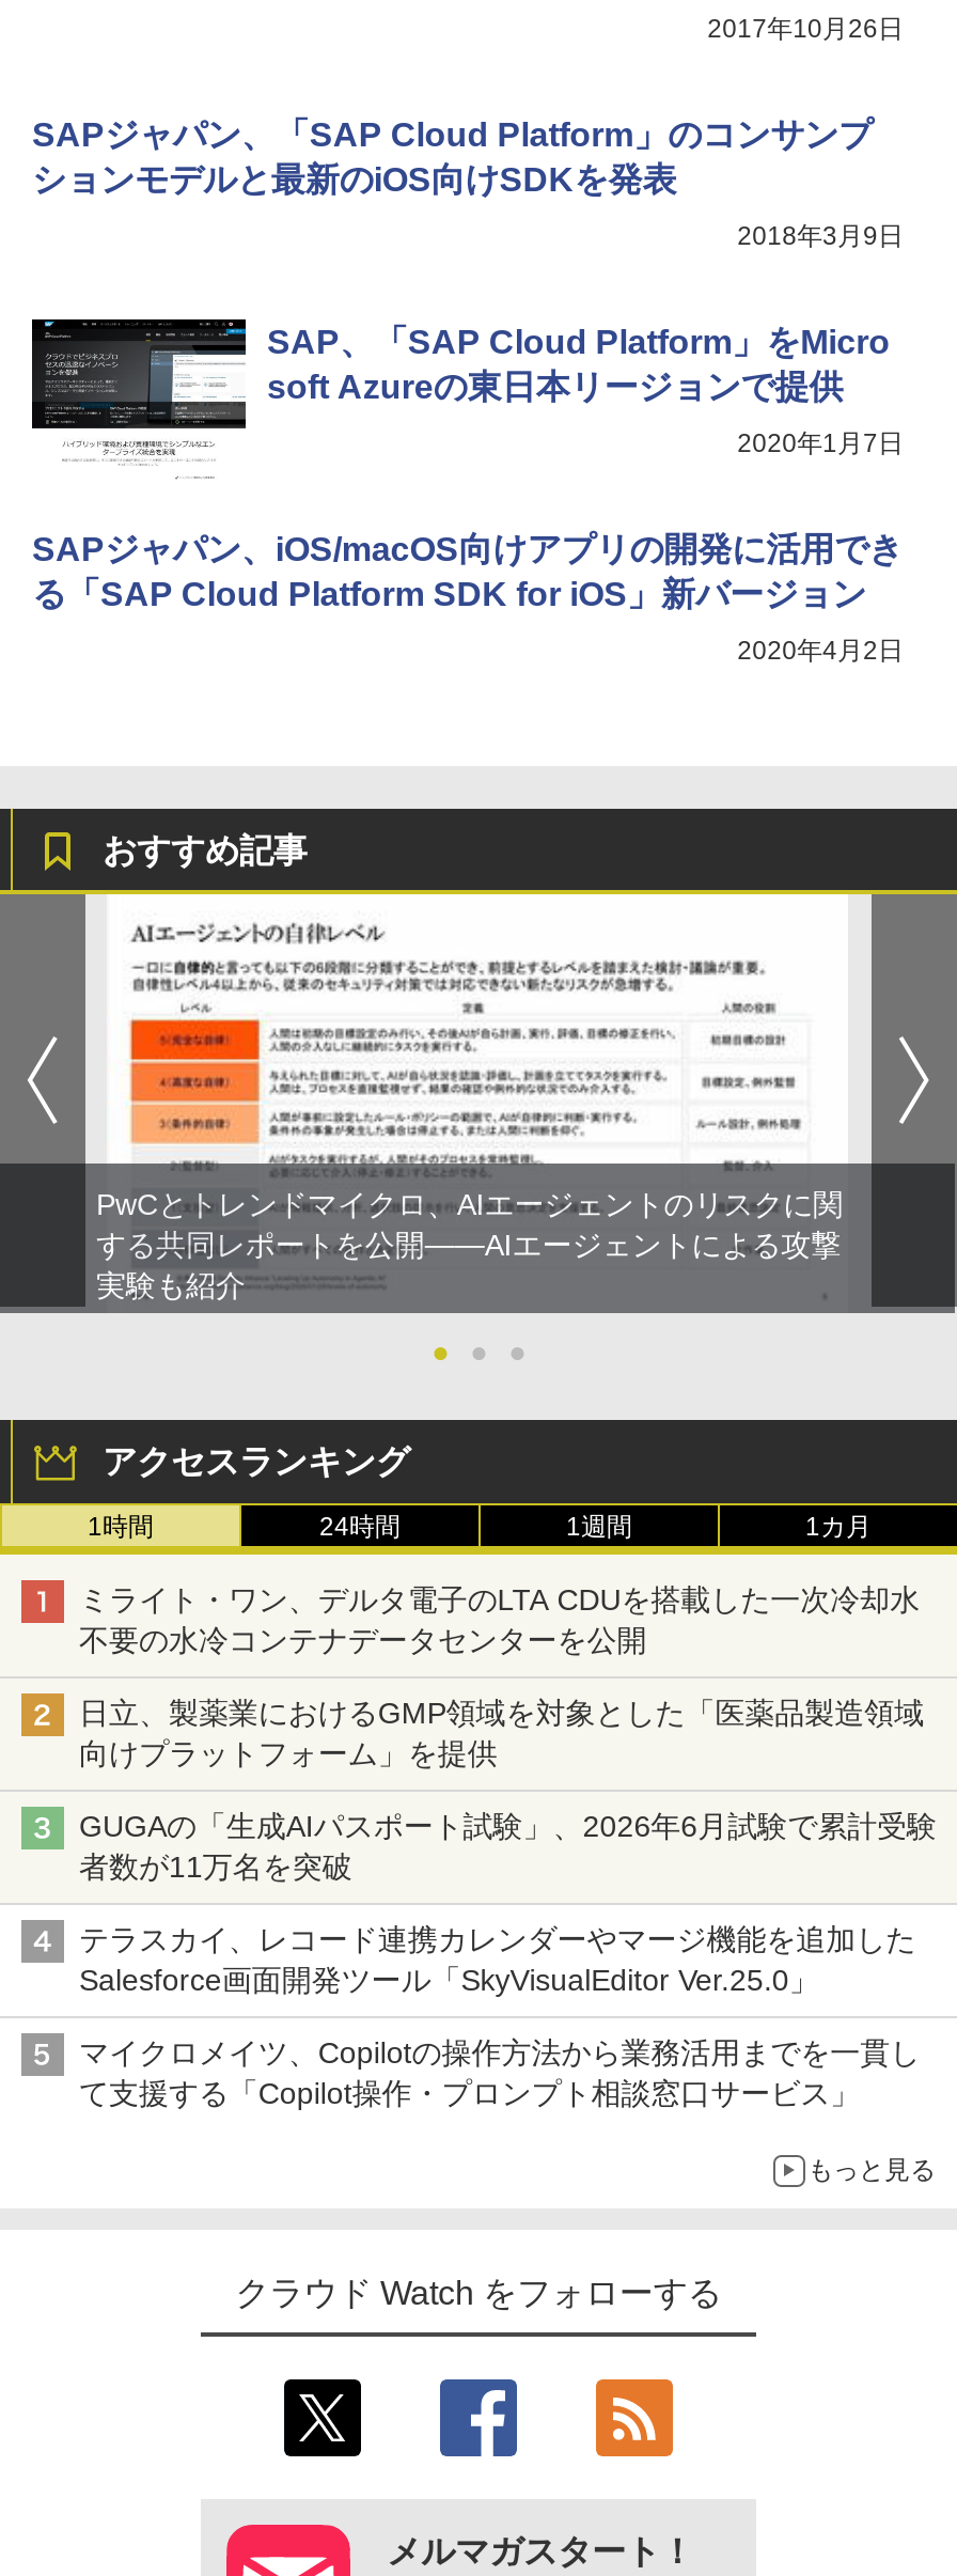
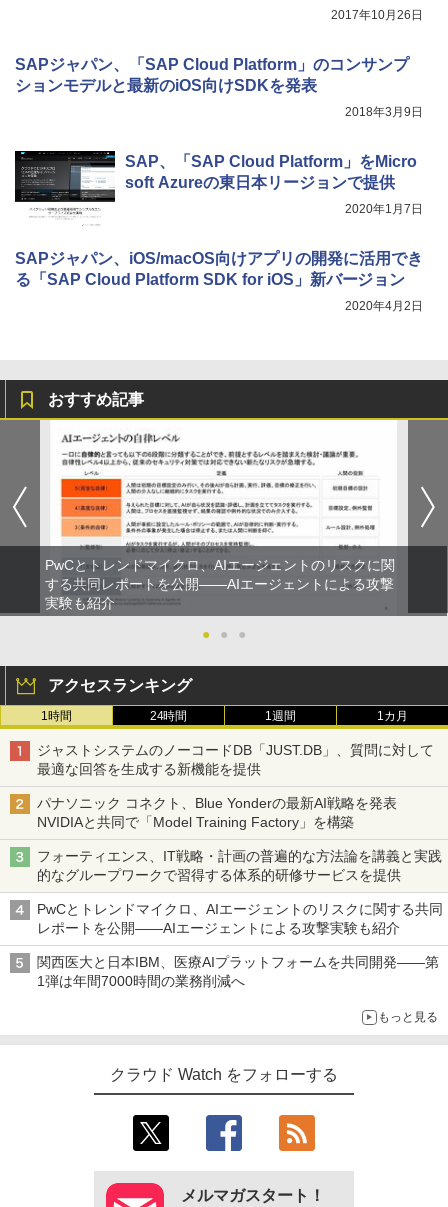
[79,1583,920,1657] ミライト・ワン、デルタ電子のLTA CDUを搭載した一次冷却水 | 不要の水冷コンテナデータセンターを公開 -> [37,742,433,777] ジャストシステムのノーコードDB「JUST.DB」、質問に対して | 最適な回答を生成する新機能を提供
[79,1696,924,1771] 日立、製薬業におけるGMP領域を対象とした「医薬品製造領域 | 向けプラットフォーム」を提供 -> [37,795,410,830] パナソニック コネクト、Blue Yonderの最新AI戦略を発表 | NVIDIAと共同で「Model Training Factory」を構築
[79,1809,937,1884] GUGAの「生成AIパスポート試験」、2026年6月試験で累計受験 | 者数が11万名を突破 -> [37,848,442,883] フォーティエンス、IT戦略・計画の普遍的な方法論を講義と実践 | 的なグループワークで習得する体系的研修サービスを提供
[79,1922,916,1997] テラスカイ、レコード連携カレンダーやマージ機能を追加した | Salesforce画面開発ツール「SkyVisualEditor Ver.25.0」 -> [37,901,443,936] PwCとトレンドマイクロ、AIエージェントのリスクに関する共同 | レポートを公開――AIエージェントによる攻撃実験も紹介
[79,2036,920,2110] マイクロメイツ、Copilotの操作方法から業務活用までを一貫し | て支援する「Copilot操作・プロンプト相談窓口サービス」 -> [37,954,439,989] 関西医大と日本IBM、医療AIプラットフォームを共同開発――第 | 1弾は年間7000時間の業務削減へ

